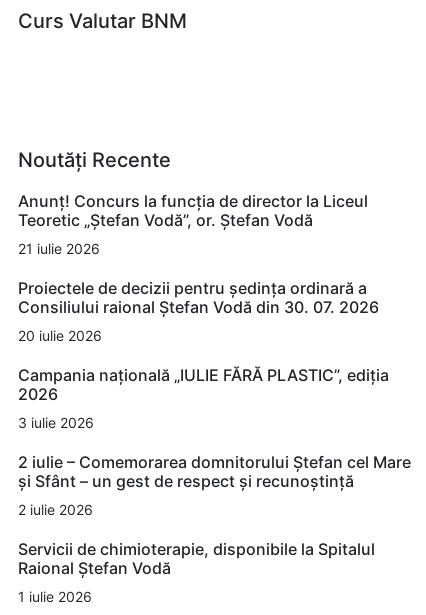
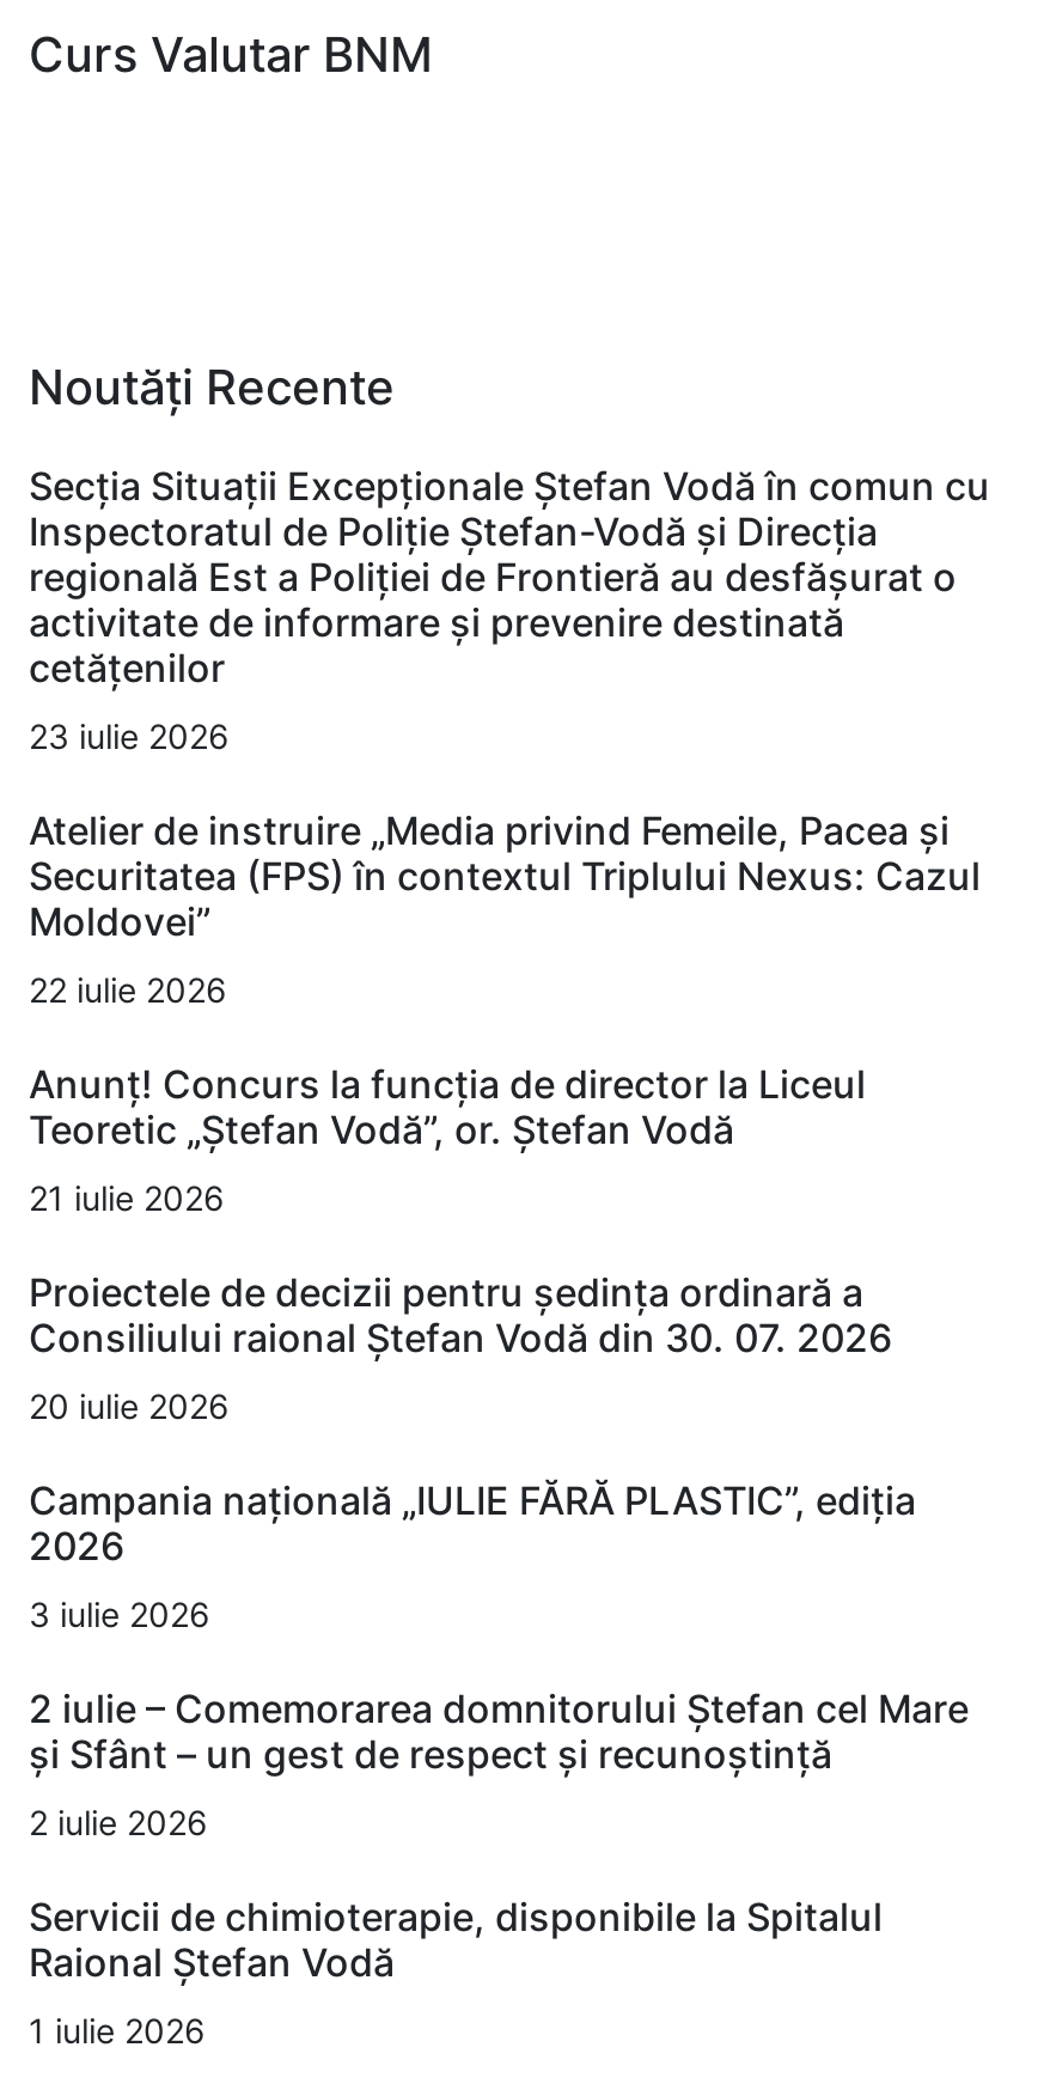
none -> [29,462,990,1010] Secția Situații Excepționale Ștefan Vodă în comun cu | Inspectoratul de Poliție Ștefan-Vodă și Direcția | regională Est a Poliției de Frontieră au desfășurat o | activitate de informare și prevenire destinată | cetățenilor | 23 iulie 2026 | Atelier de instruire „Media privind Femeile, Pacea și | Securitatea (FPS) în contextul Triplului Nexus: Cazul | Moldovei” | 22 iulie 2026

